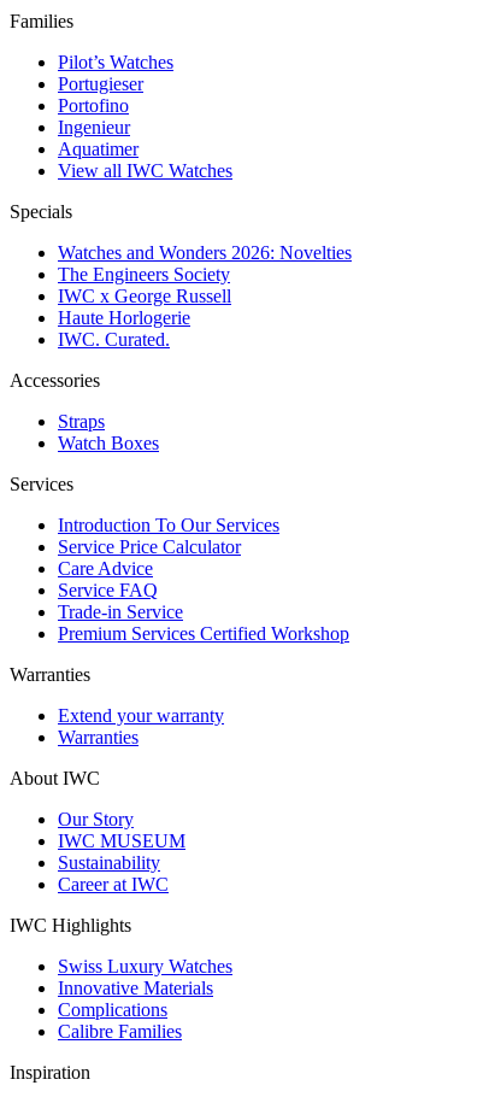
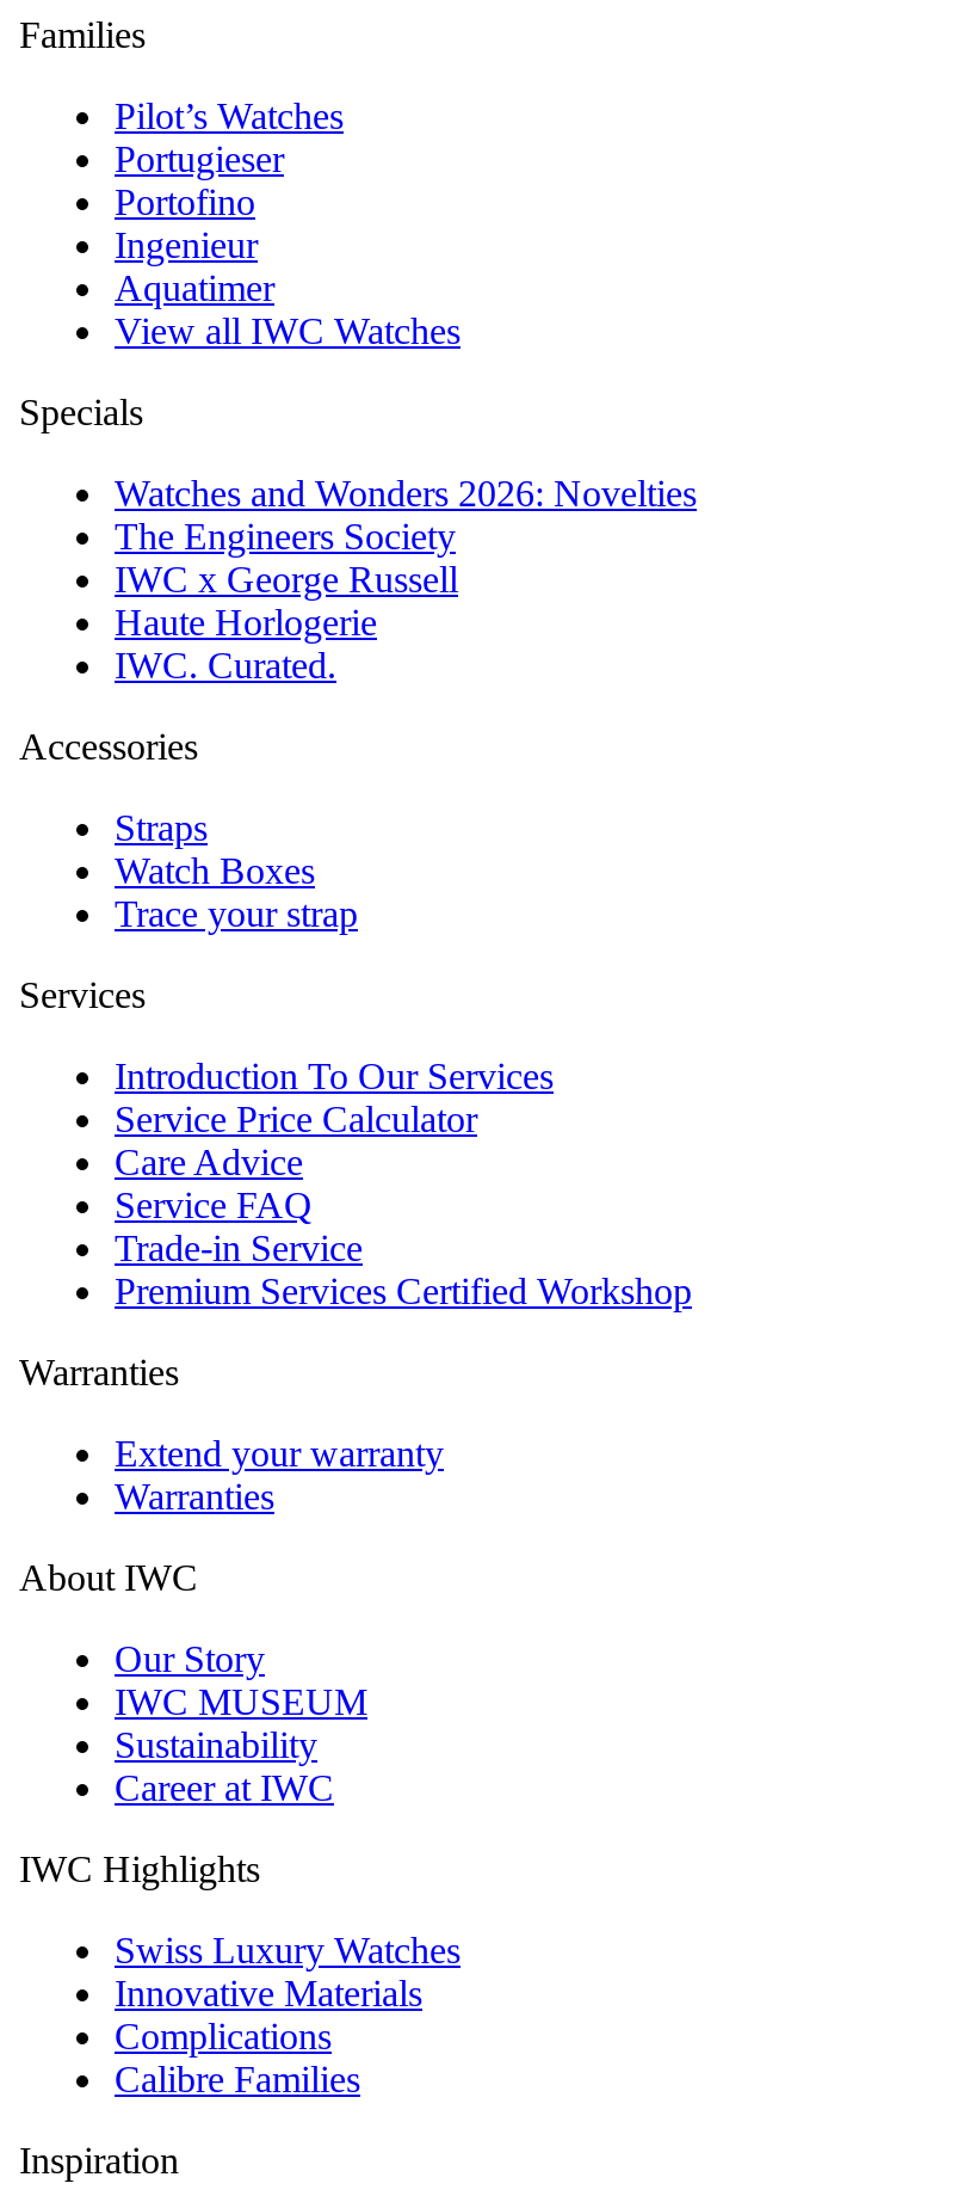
none -> [115,893,358,933] Trace your strap

